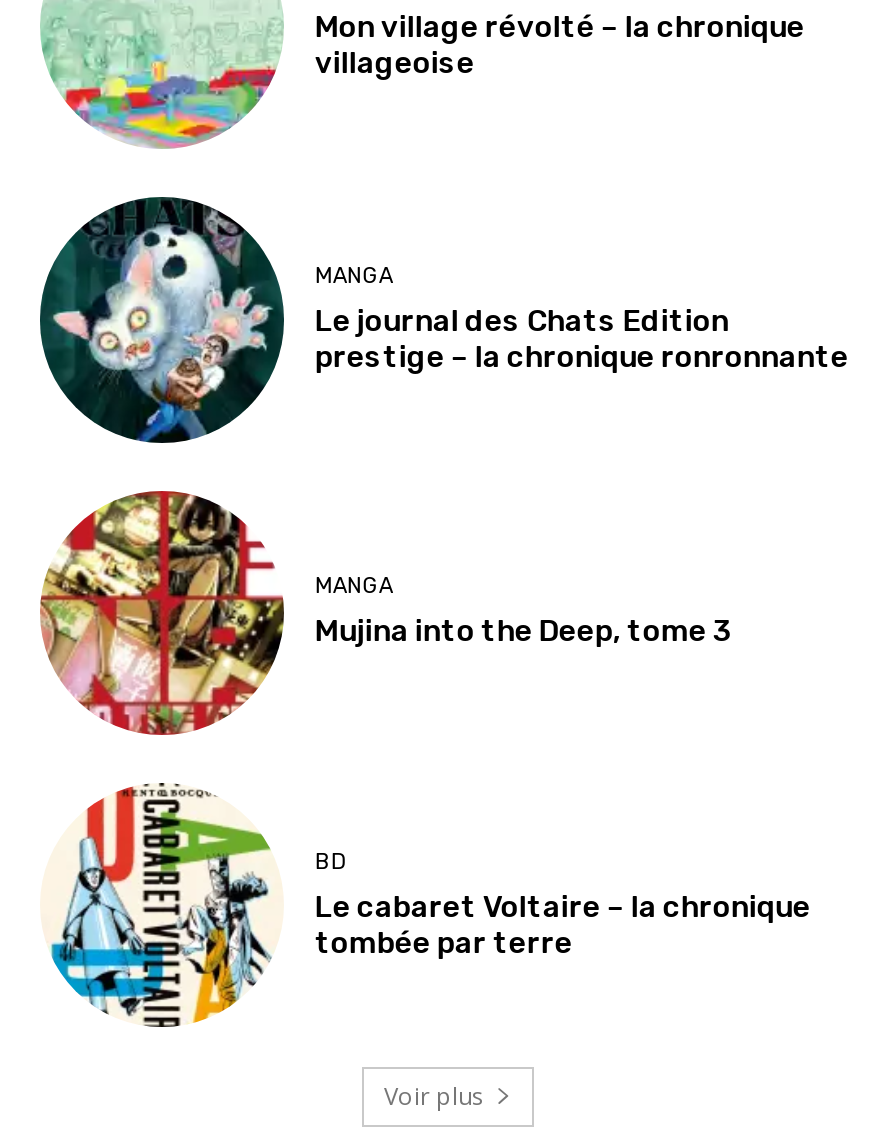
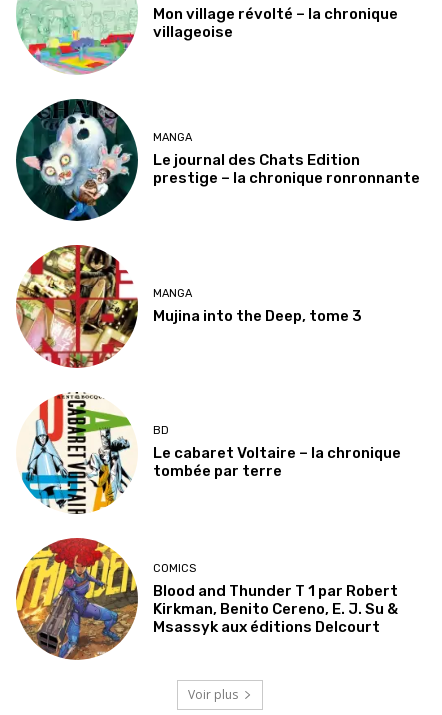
none -> [15,537,398,661] [image] | COMICS | Blood and Thunder T 1 par Robert | Kirkman, Benito Cereno, E. J. Su & | Msassyk aux éditions Delcourt

